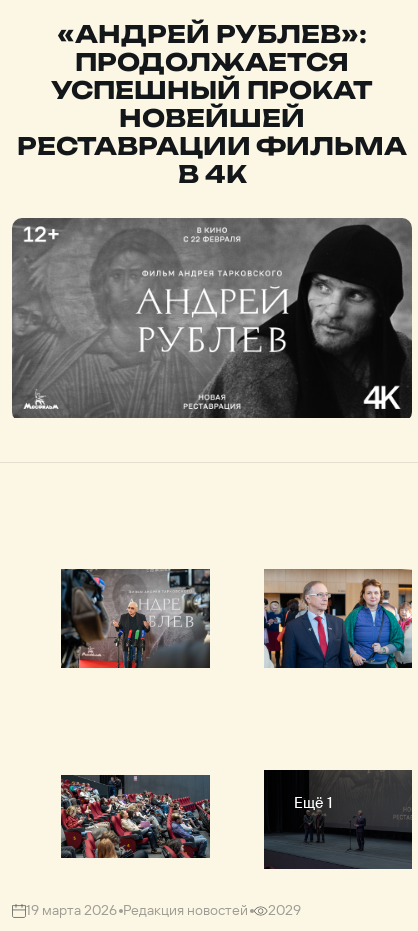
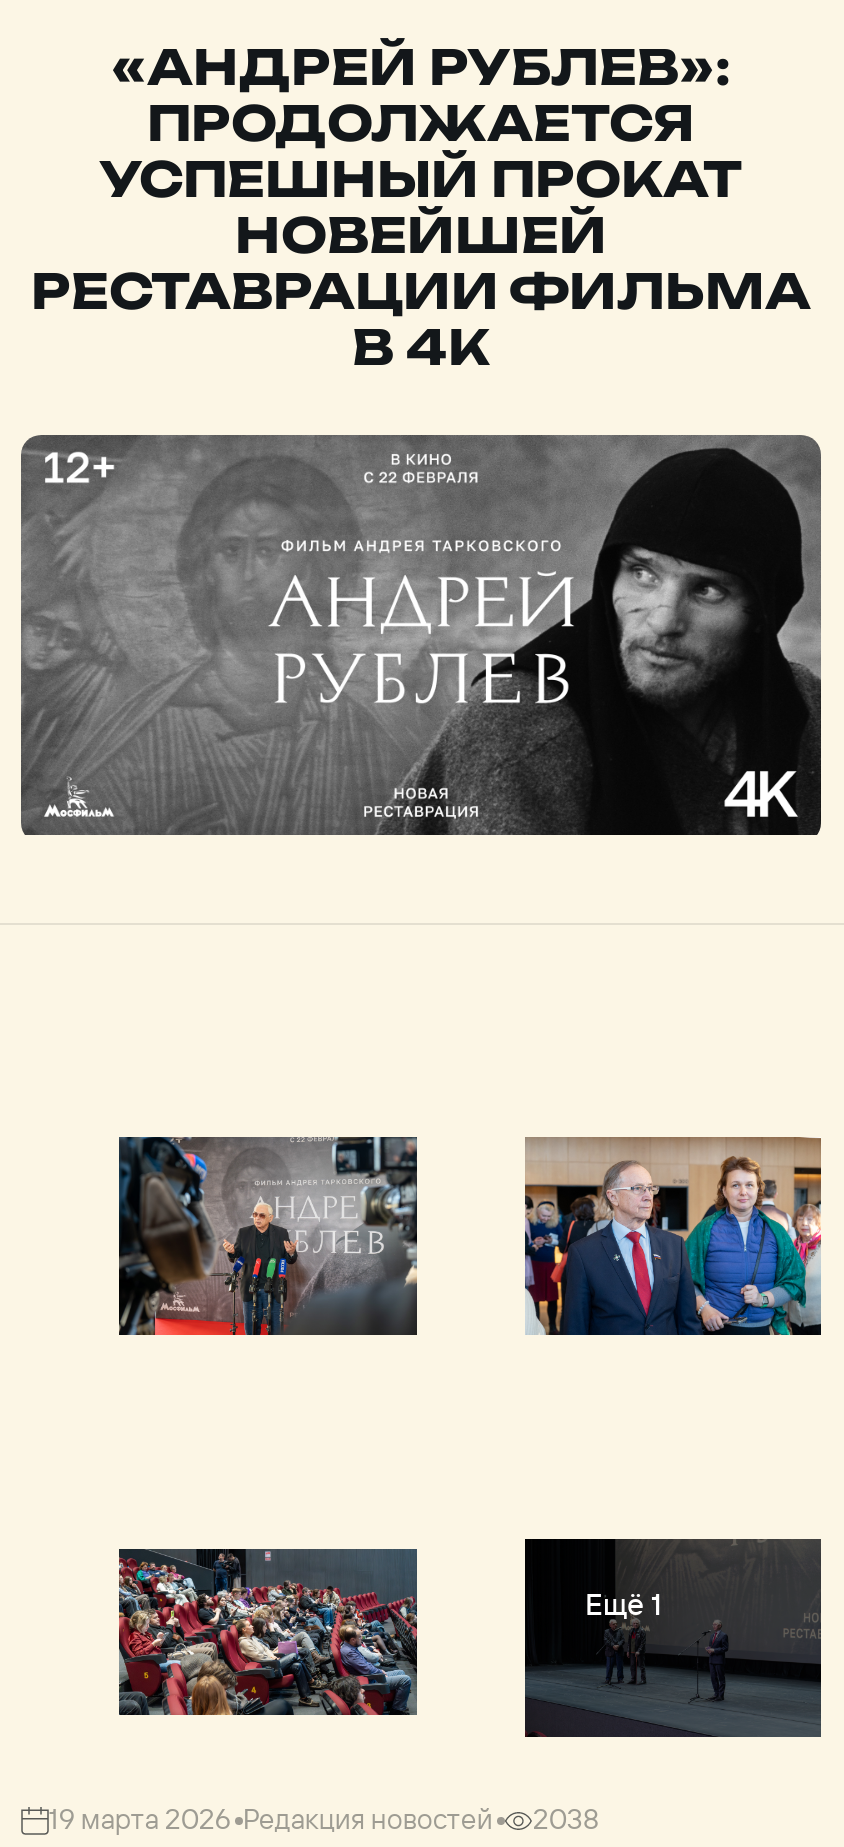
[26,901,301,919] 19 марта 2026 Редакция новостей 2029 -> [49,1802,599,1838] 19 марта 2026 Редакция новостей 2038

